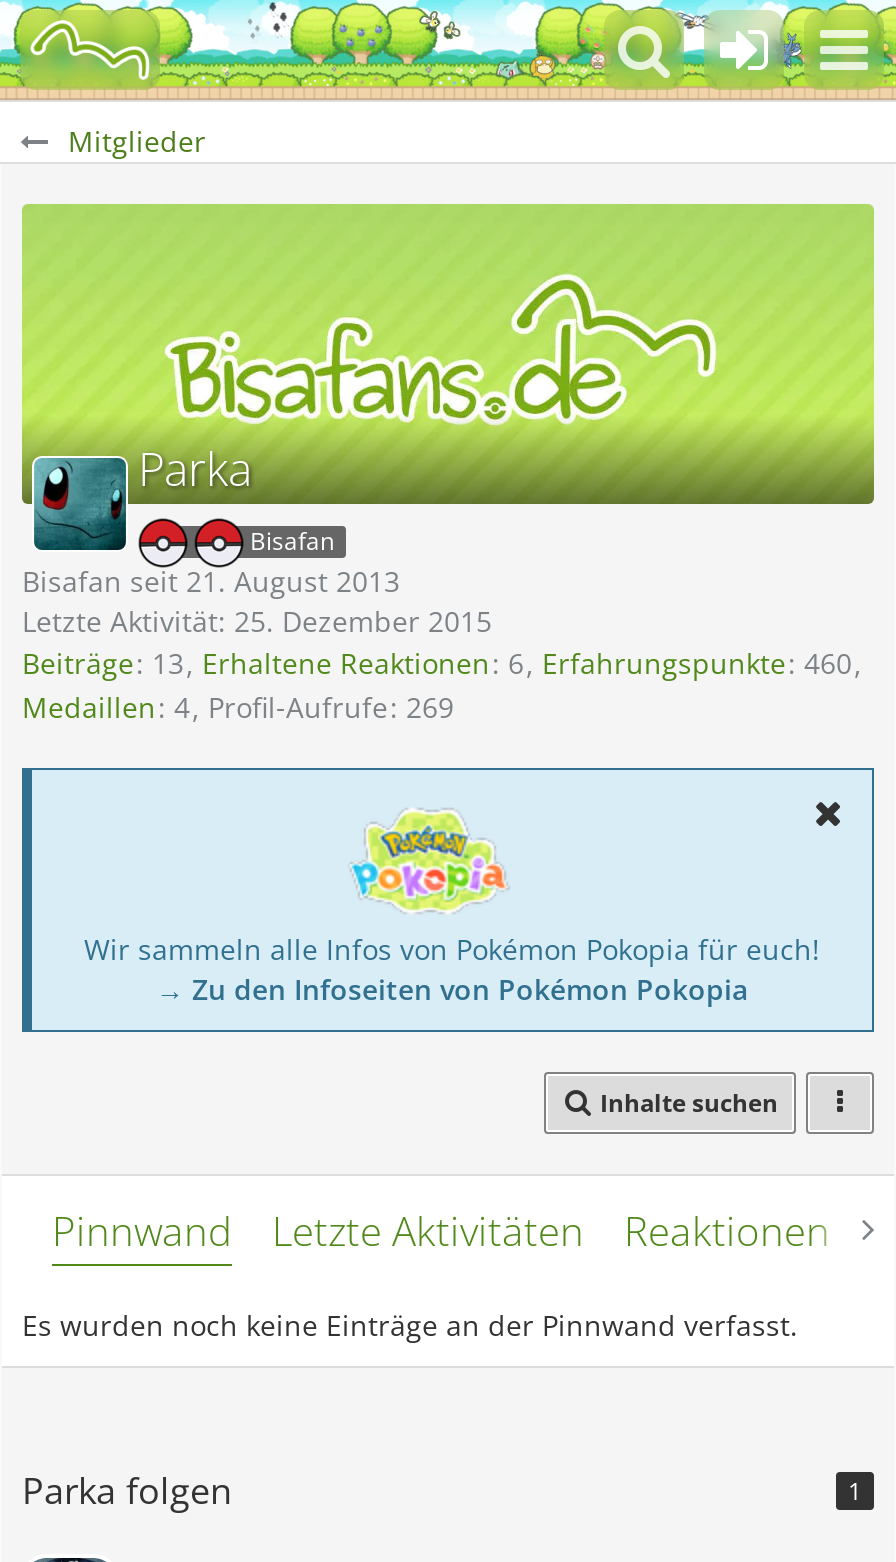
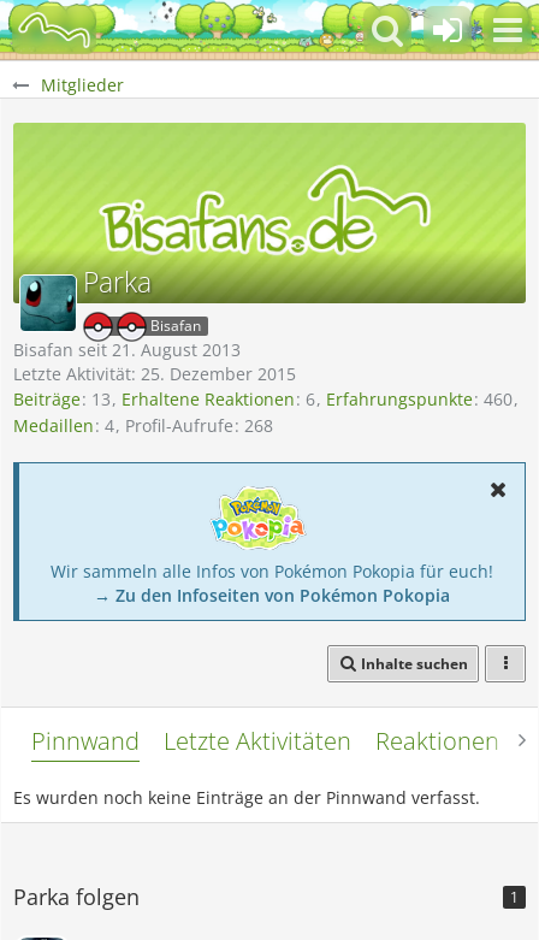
[22,687,454,725] Medaillen 4 Profil-Aufrufe 269 -> [13,413,273,436] Medaillen 4 Profil-Aufrufe 268

